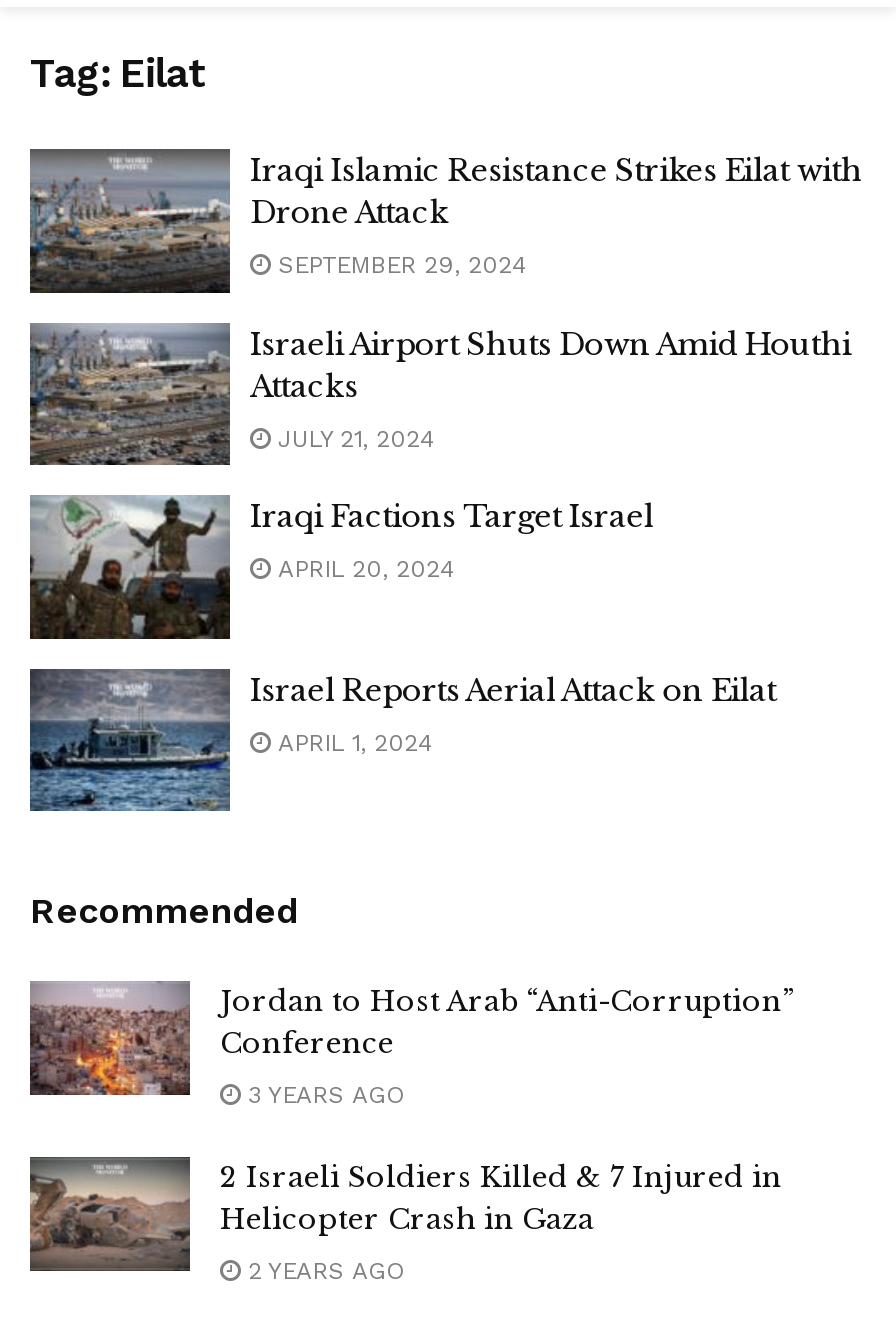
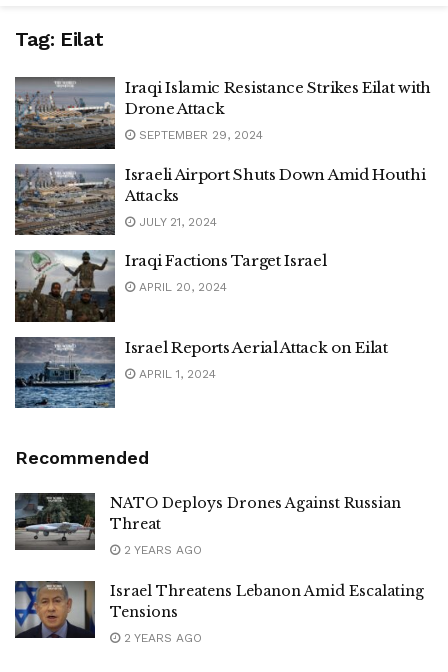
[28,981,794,1097] [image] | Jordan to Host Arab “Anti-Corruption” | Conference -> [15,493,401,550] [image] | NATO Deploys Drones Against Russian | Threat
[240,1081,404,1109] 3 YEARS AGO -> [120,543,202,557] 2 YEARS AGO
[28,1157,782,1271] [image] | 2 Israeli Soldiers Killed & 7 Injured in | Helicopter Crash in Gaza -> [14,581,424,638] [image] | Israel Threatens Lebanon Amid Escalating | Tensions

